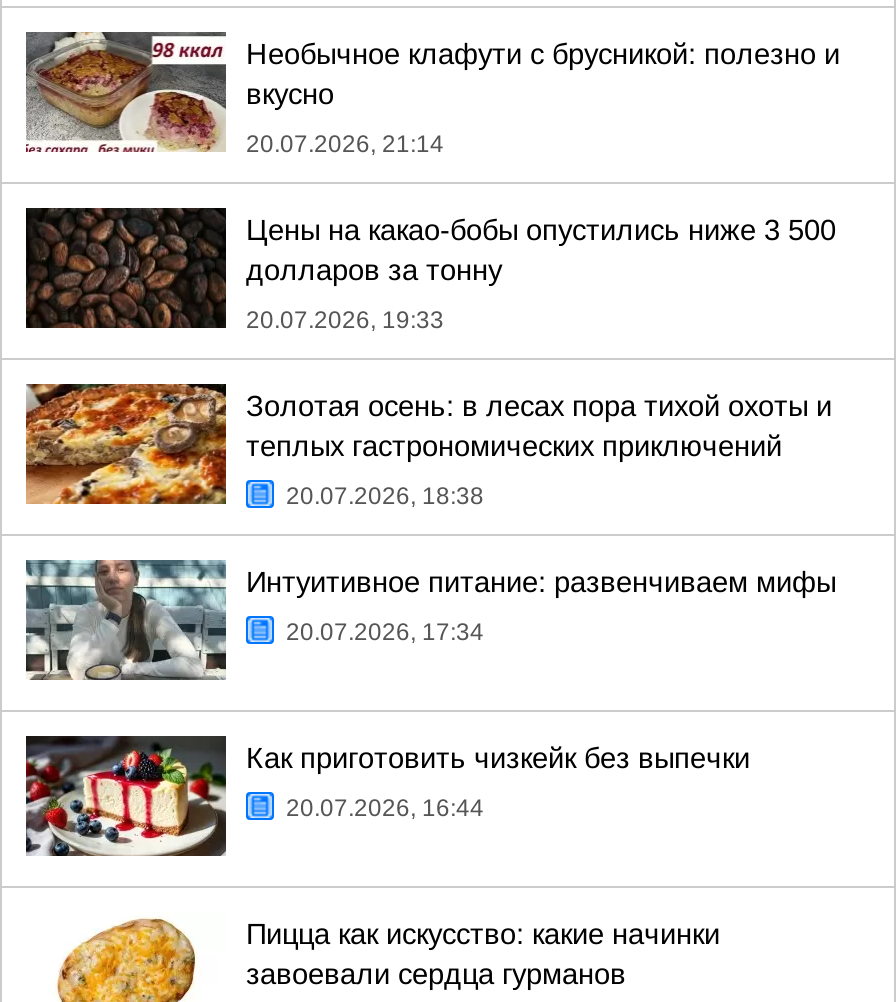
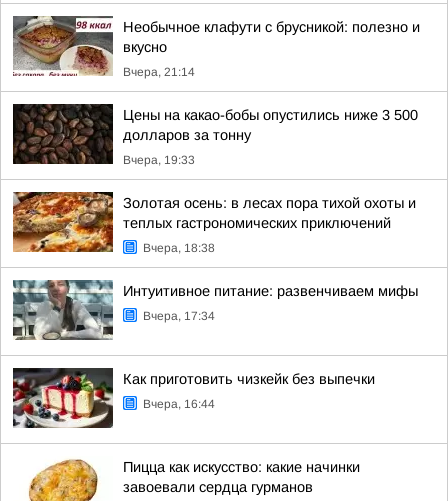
[246,130,444,158] 20.07.2026, 21:14 -> [123,65,195,79] Вчера, 21:14
[246,306,444,334] 20.07.2026, 19:33 -> [123,153,195,167] Вчера, 19:33
[286,482,484,510] 20.07.2026, 18:38 -> [143,241,215,255] Вчера, 18:38
[286,618,484,646] 20.07.2026, 17:34 -> [143,309,215,323] Вчера, 17:34
[286,794,484,822] 20.07.2026, 16:44 -> [143,397,215,411] Вчера, 16:44

